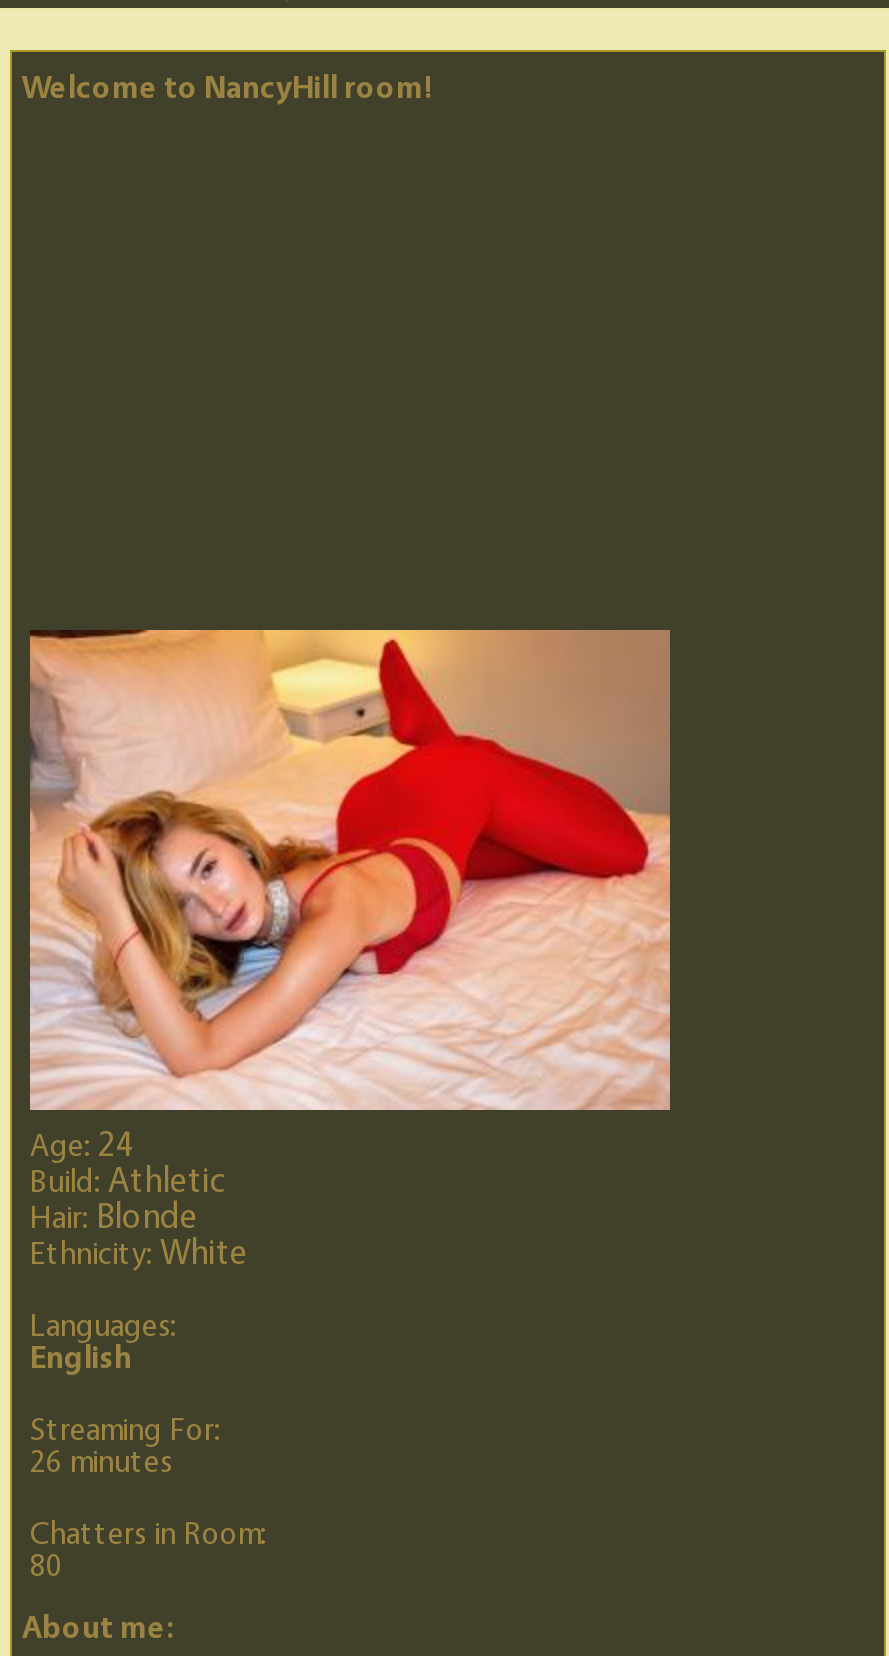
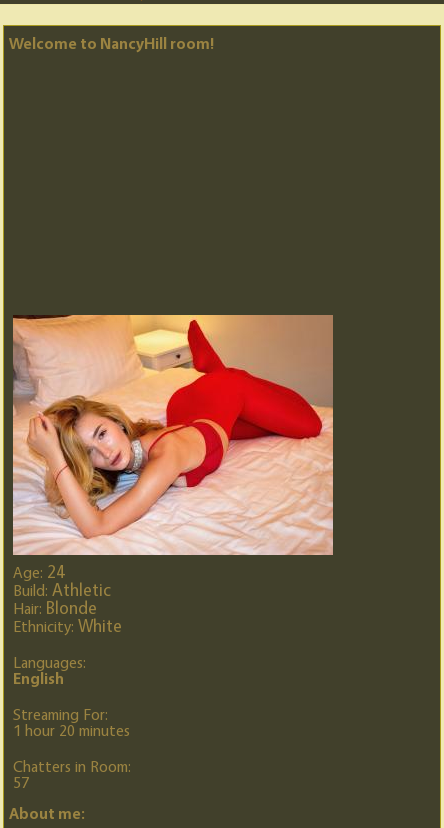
[30,1441,172,1479] 26 minutes -> [13,721,130,740] 1 hour 20 minutes
[30,1545,62,1583] 80 -> [13,773,29,792] 57

